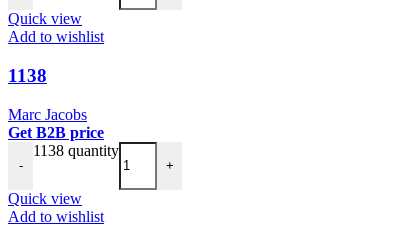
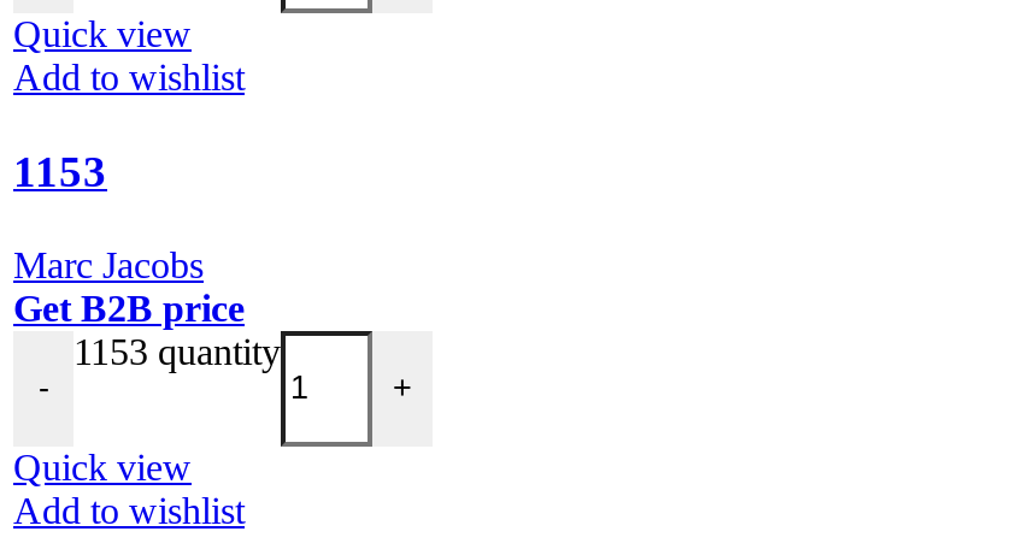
[8,65,47,86] 1138 -> [13,145,107,196] 1153
[33,142,119,159] 1138 quantity -> [73,330,281,371] 1153 quantity

